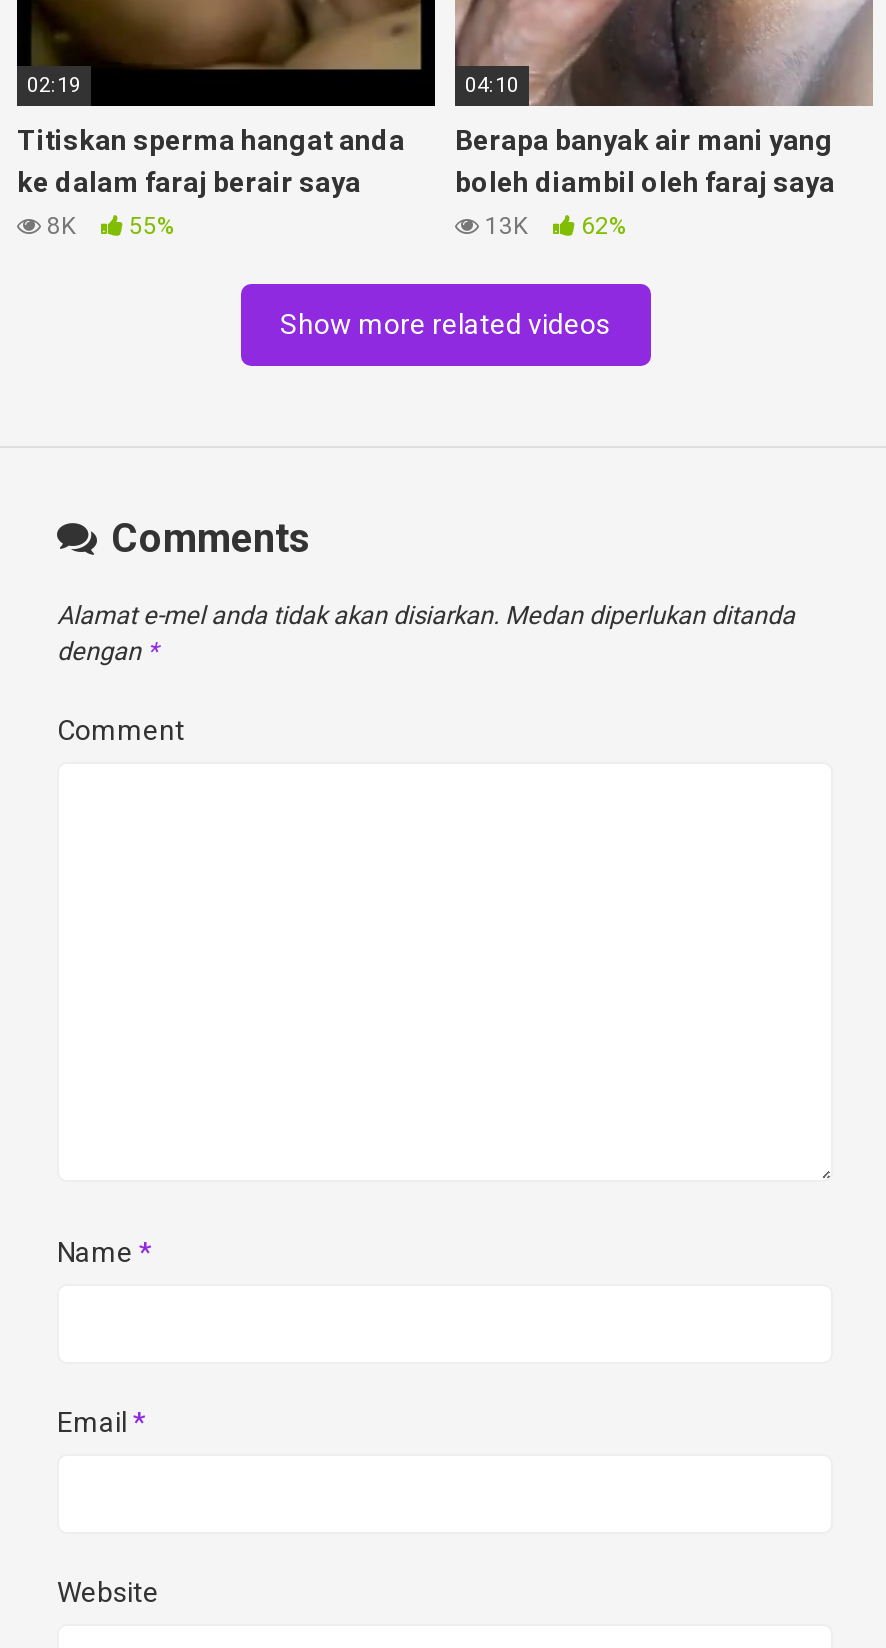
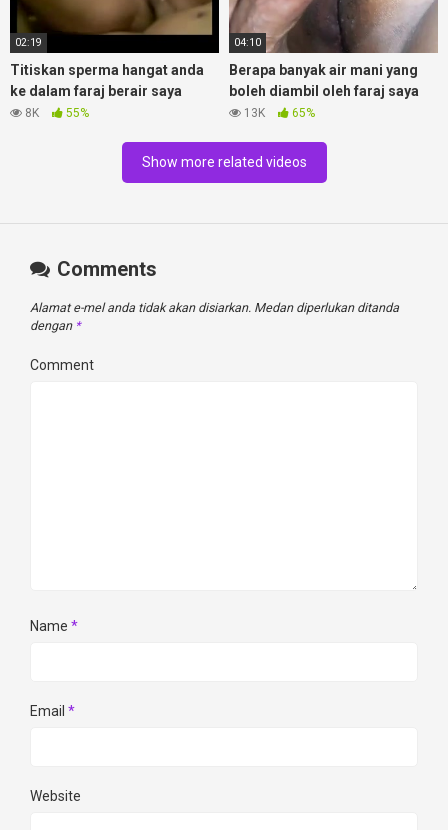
[479,212,627,240] 13K 62% -> [241,106,315,120] 13K 65%

